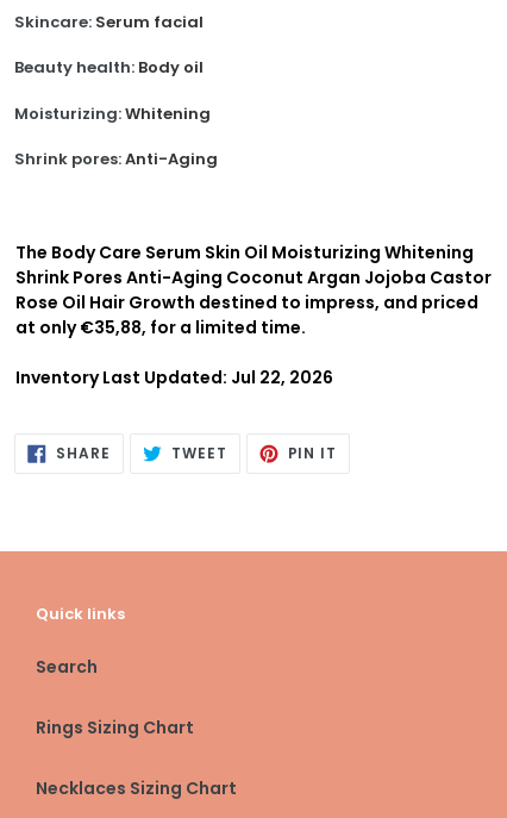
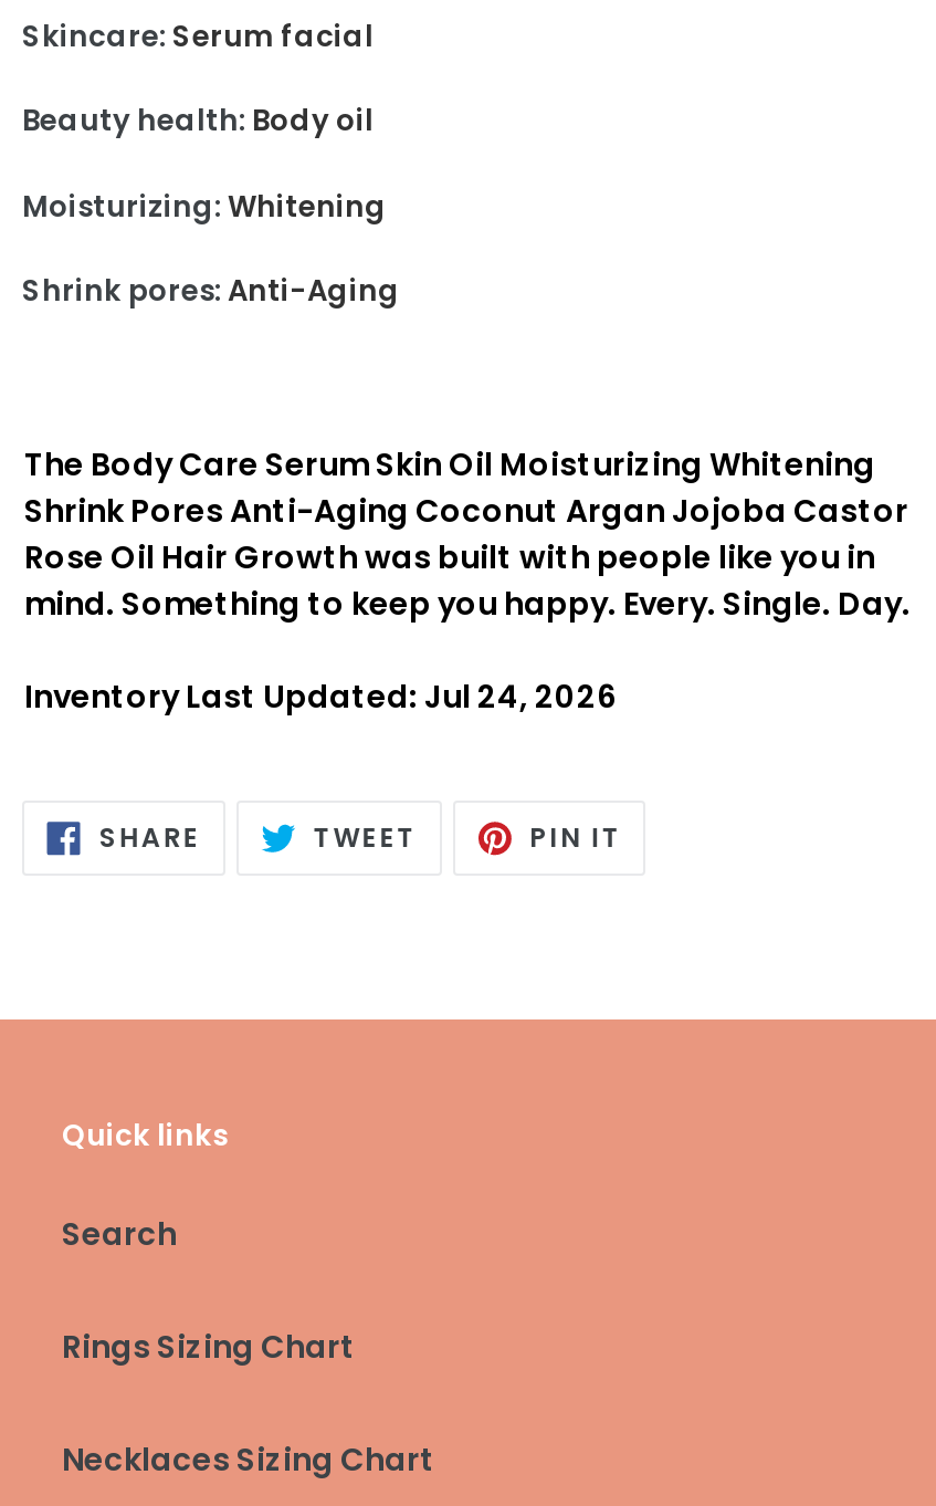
[15,290,478,339] Rose Oil Hair Growth destined to impress, and priced | at only €35,88, for a limited time. -> [24,535,911,626] Rose Oil Hair Growth was built with people like you in | mind. Something to keep you happy. Every. Single. Day.
[15,365,333,389] Inventory Last Updated: Jul 22, 2026 -> [24,674,617,719] Inventory Last Updated: Jul 24, 2026

